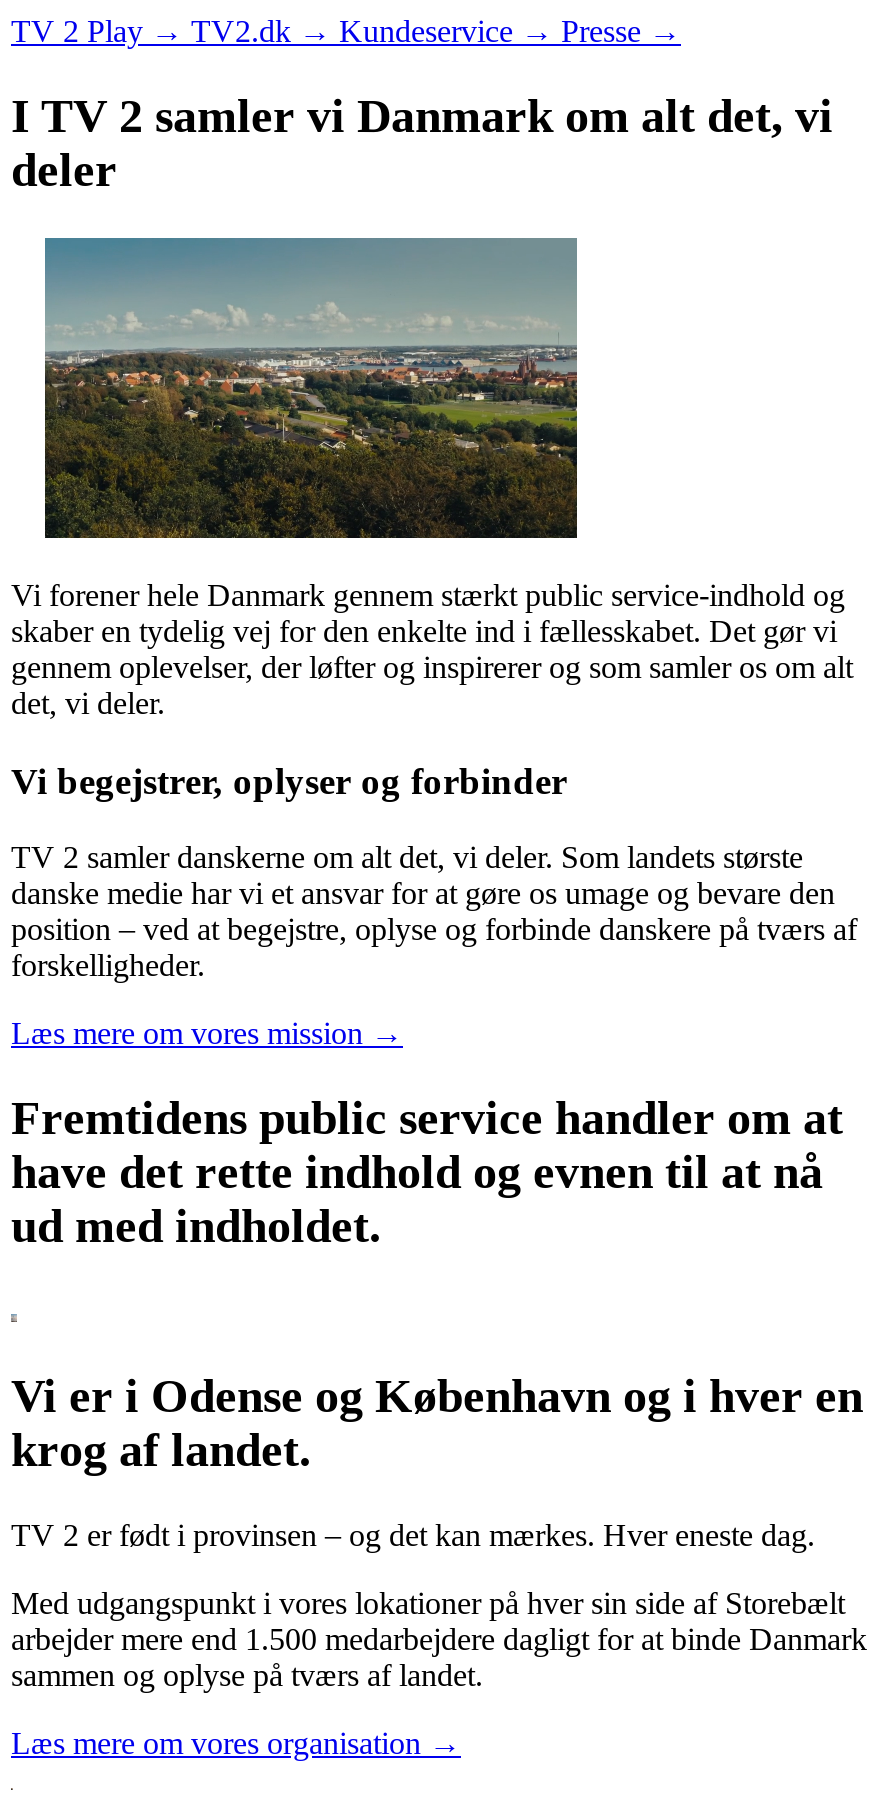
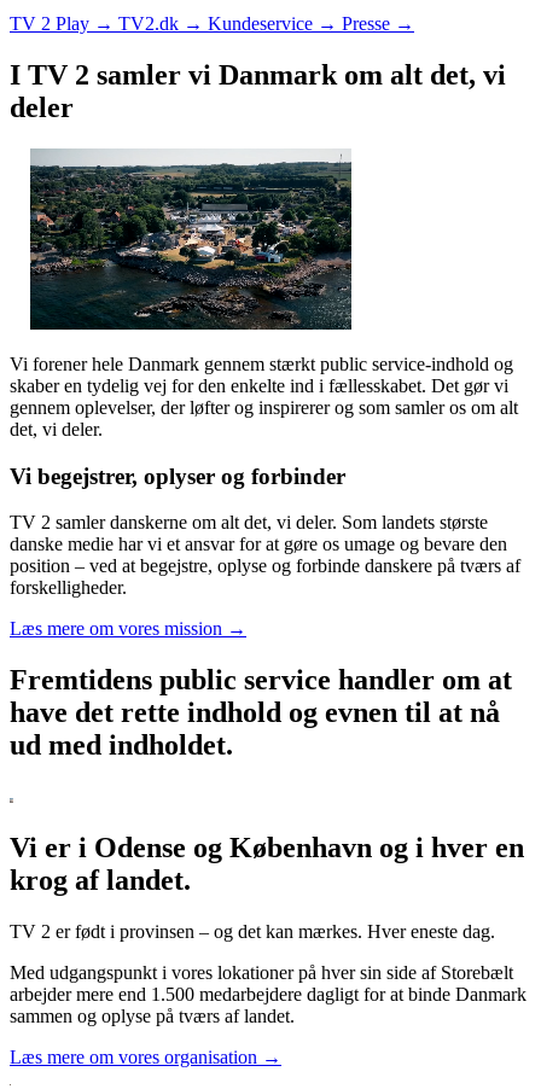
[43,236,579,540] [image] -> [29,150,351,330] [image]

